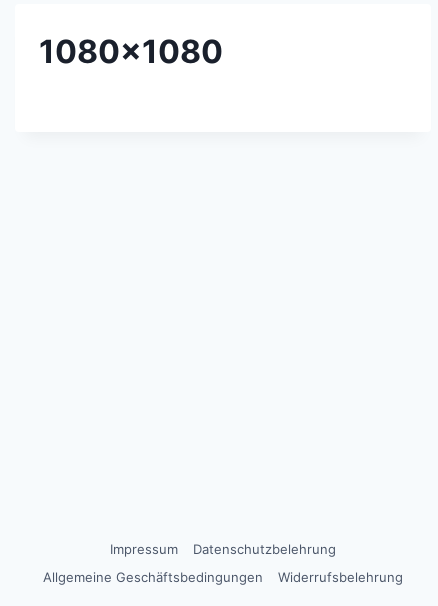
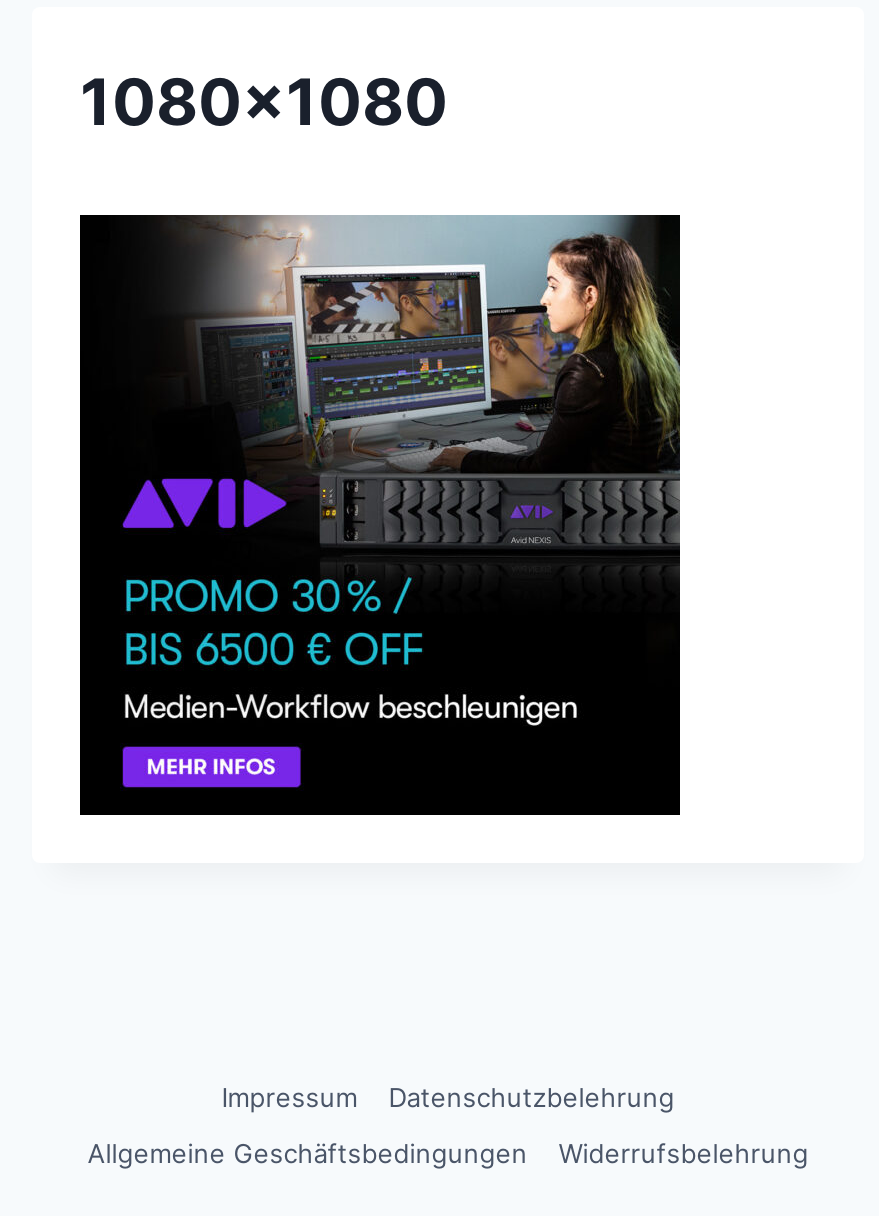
none -> [78,213,682,817] [image]

